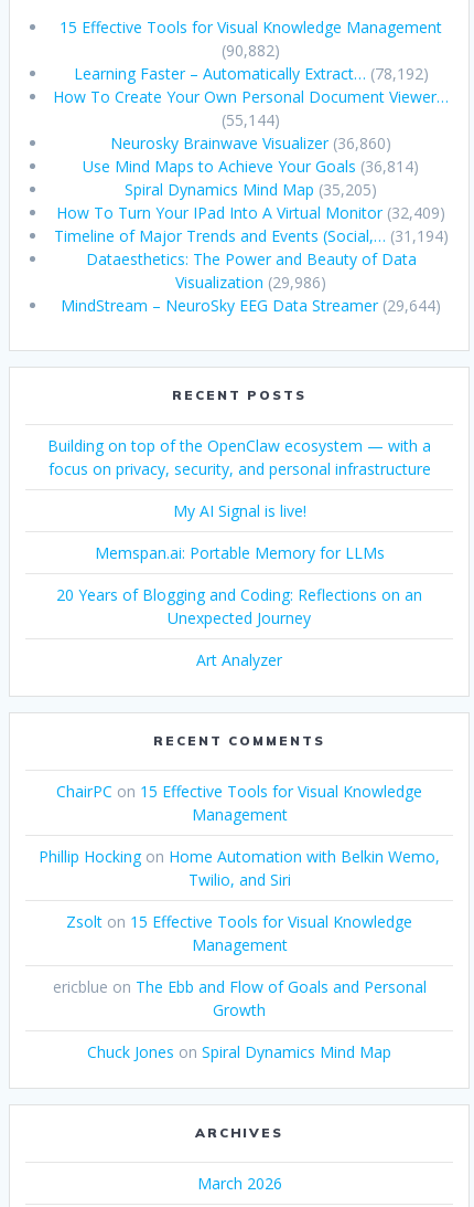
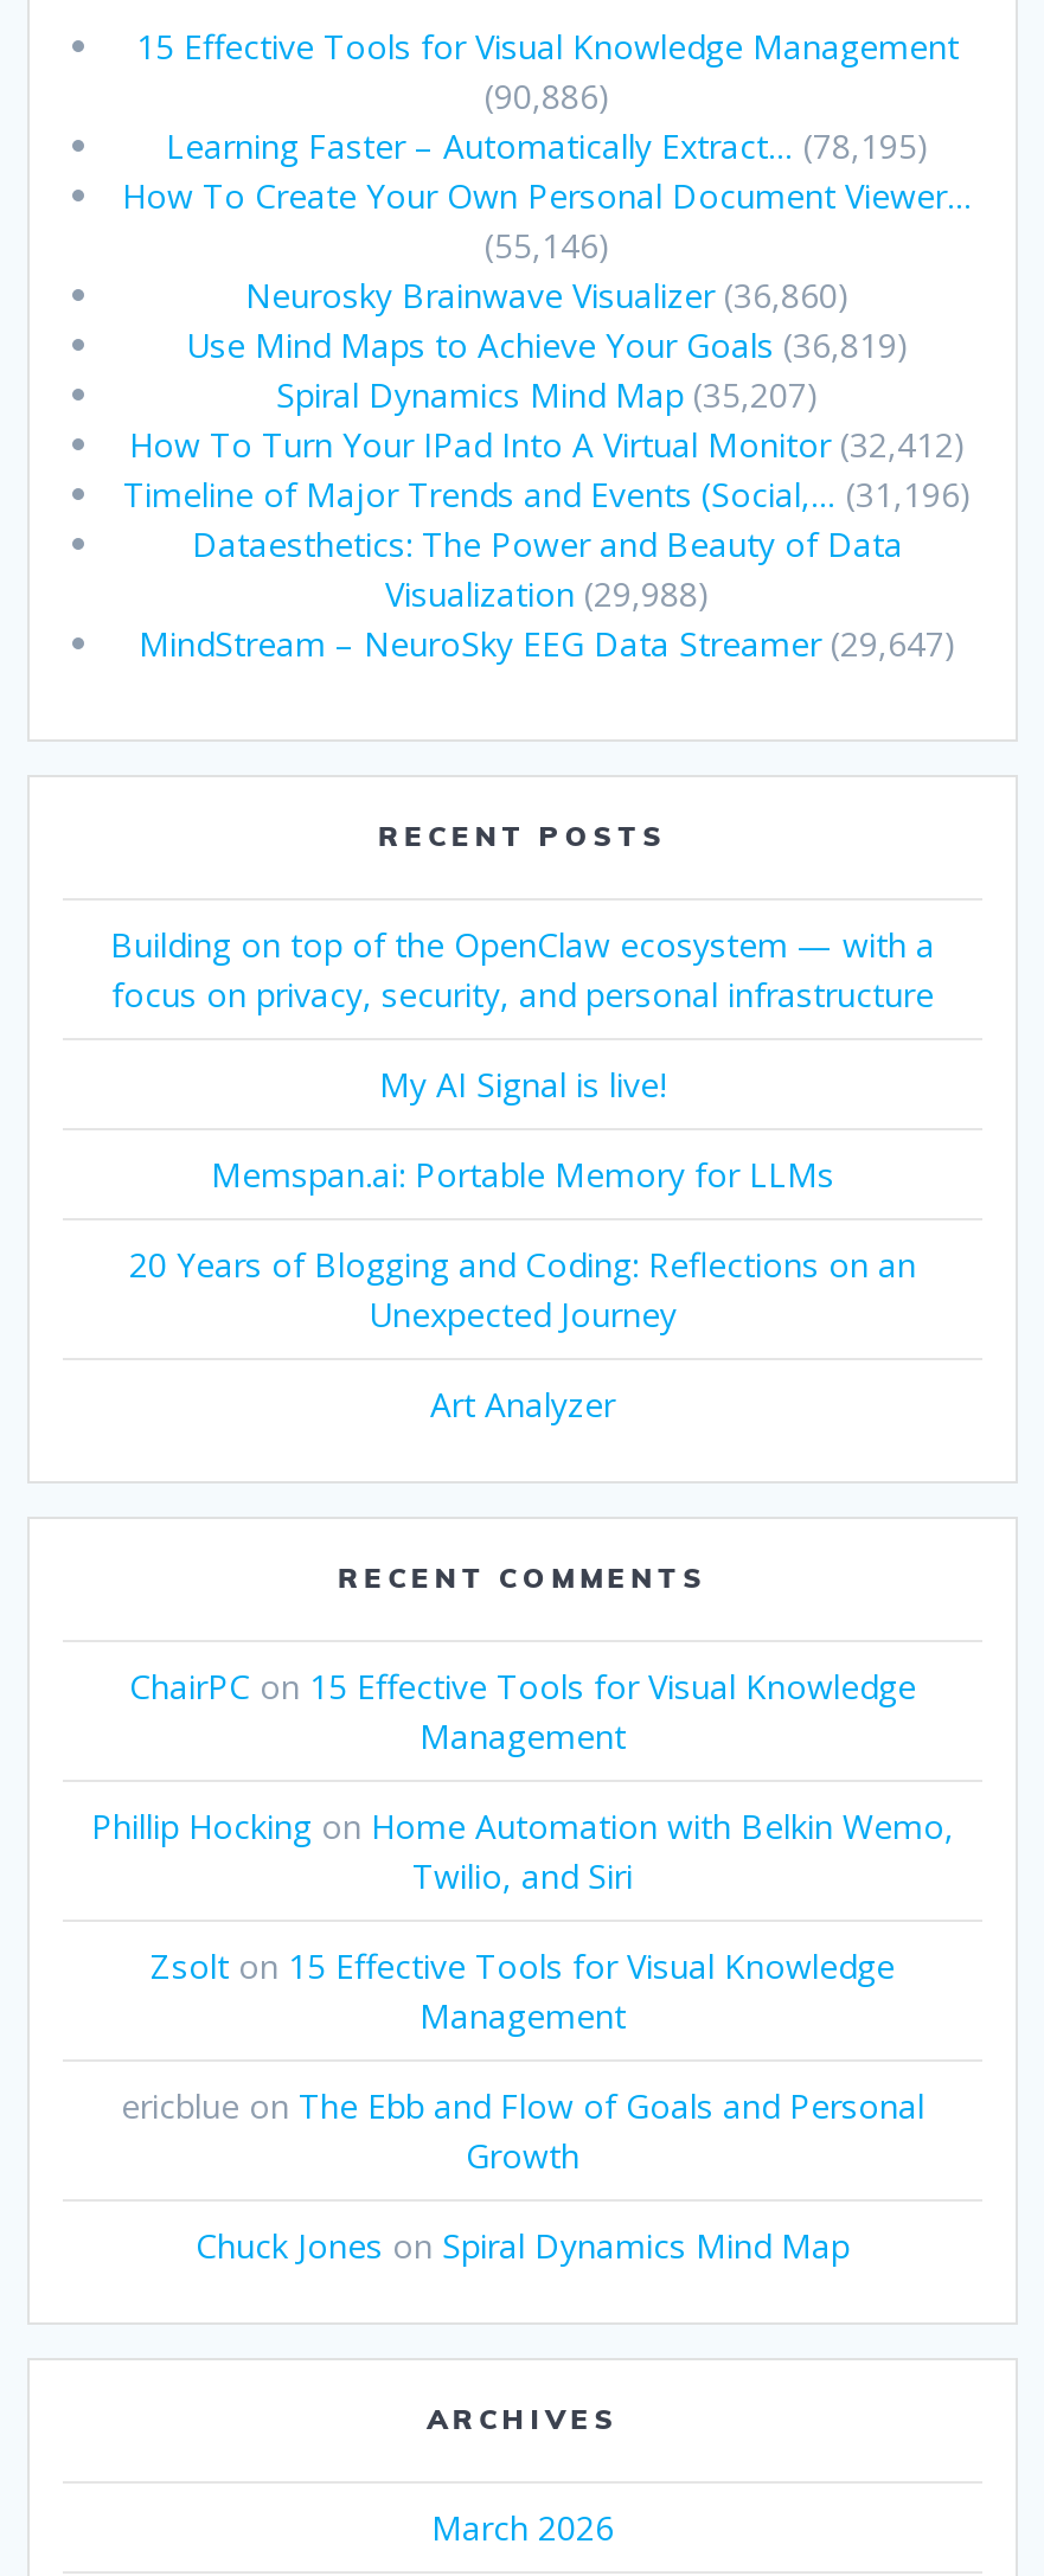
[222,40,280,61] (90,882) -> [485,73,610,118] (90,886)
[73,63,428,84] Learning Faster – Automatically Extract… (78,192) -> [166,123,929,168] Learning Faster – Automatically Extract… (78,195)
[222,109,280,130] (55,144) -> [485,223,610,268] (55,146)
[83,156,419,177] Use Mind Maps to Achieve Your Goals (36,814) -> [186,322,909,367] Use Mind Maps to Achieve Your Goals (36,819)
[125,179,377,200] Spiral Dynamics Mind Map (35,205) -> [276,372,819,417] Spiral Dynamics Mind Map (35,207)
[56,202,445,223] How To Turn Your IPad Into A Virtual Monitor (32,409) -> [129,422,966,467] How To Turn Your IPad Into A Virtual Monitor (32,412)
[53,225,448,246] Timeline of Major Trends and Events (Social,… (31,194) -> [123,472,972,517] Timeline of Major Trends and Events (Social,… (31,196)
[175,272,326,293] Visualization (29,986) -> [385,571,710,616] Visualization (29,988)
[61,295,441,316] MindStream – NeuroSky EEG Data Streamer (29,644) -> [139,621,956,666] MindStream – NeuroSky EEG Data Streamer (29,647)

